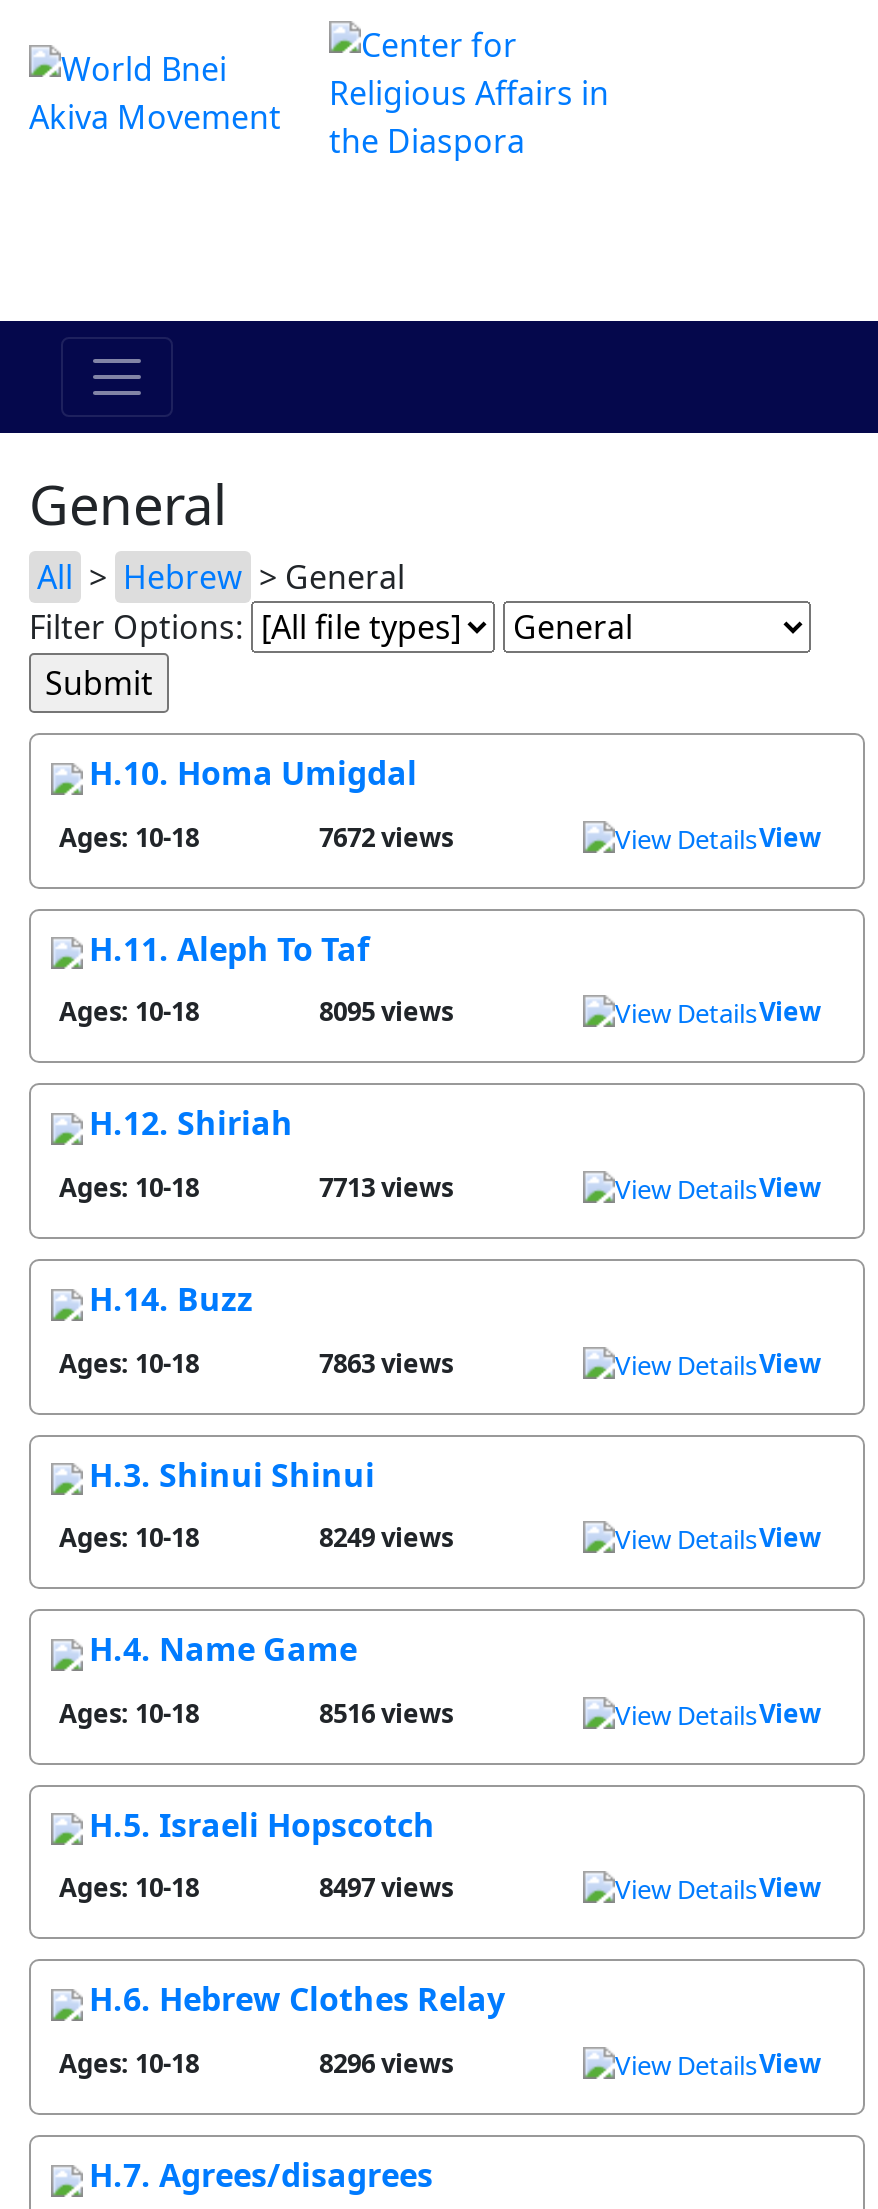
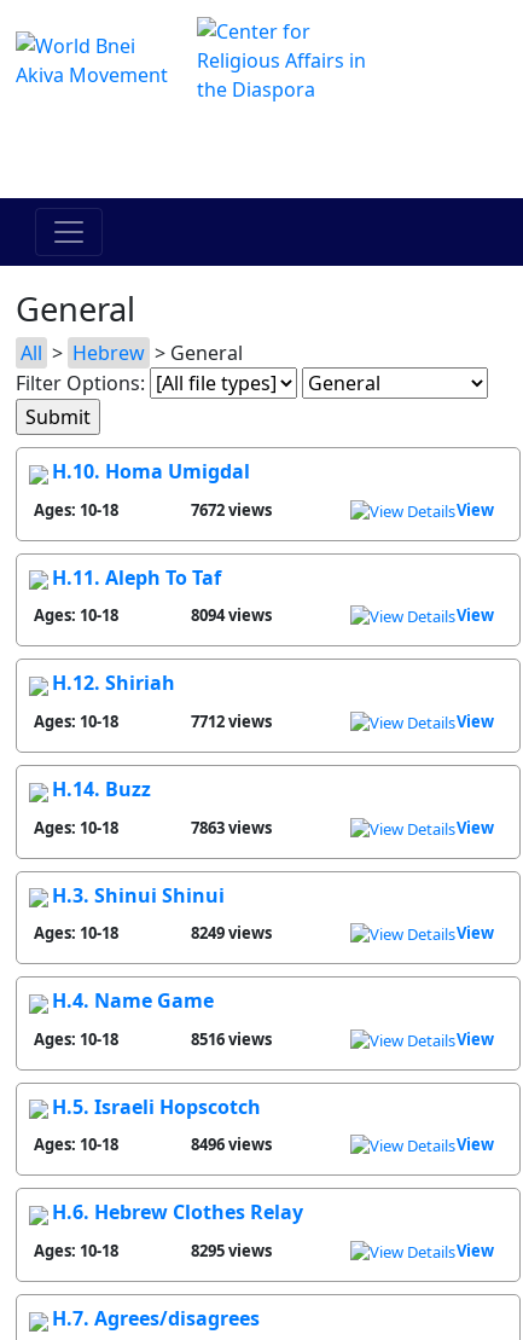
[319,993,453,1029] 8095 views -> [191,604,272,626] 8094 views
[319,1169,453,1205] 7713 views -> [191,710,272,732] 7712 views
[319,1870,453,1906] 8497 views -> [191,1134,272,1156] 8496 views
[319,2045,453,2081] 8296 views -> [191,1240,272,1261] 8295 views

